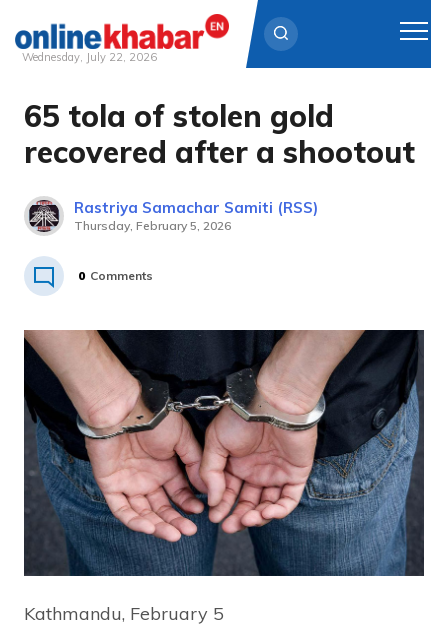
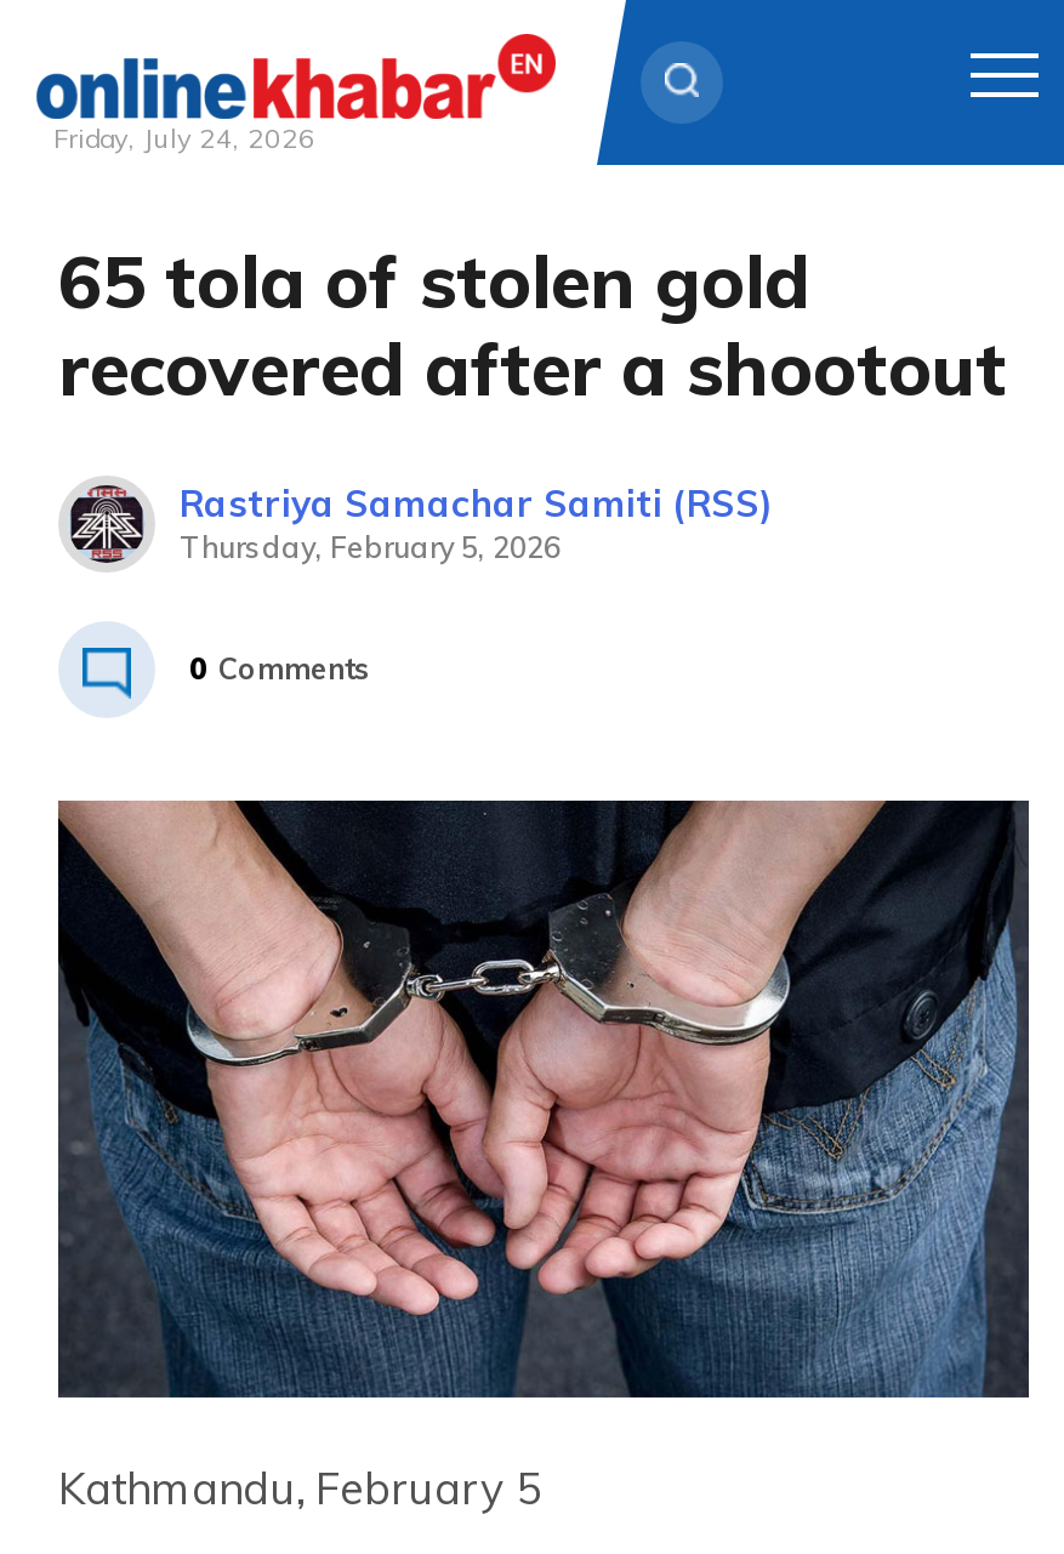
[22,50,157,64] Wednesday, July 22, 2026 -> [53,121,315,155] Friday, July 24, 2026

